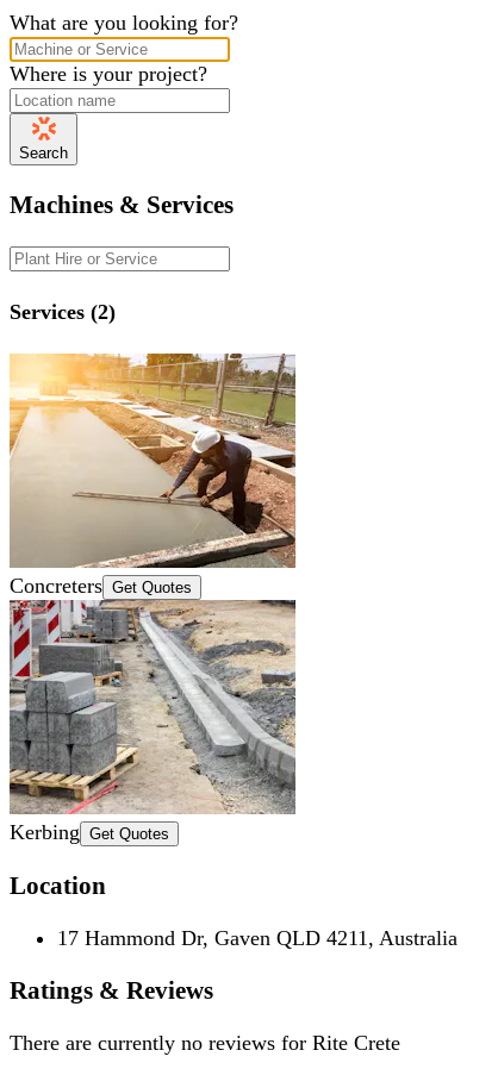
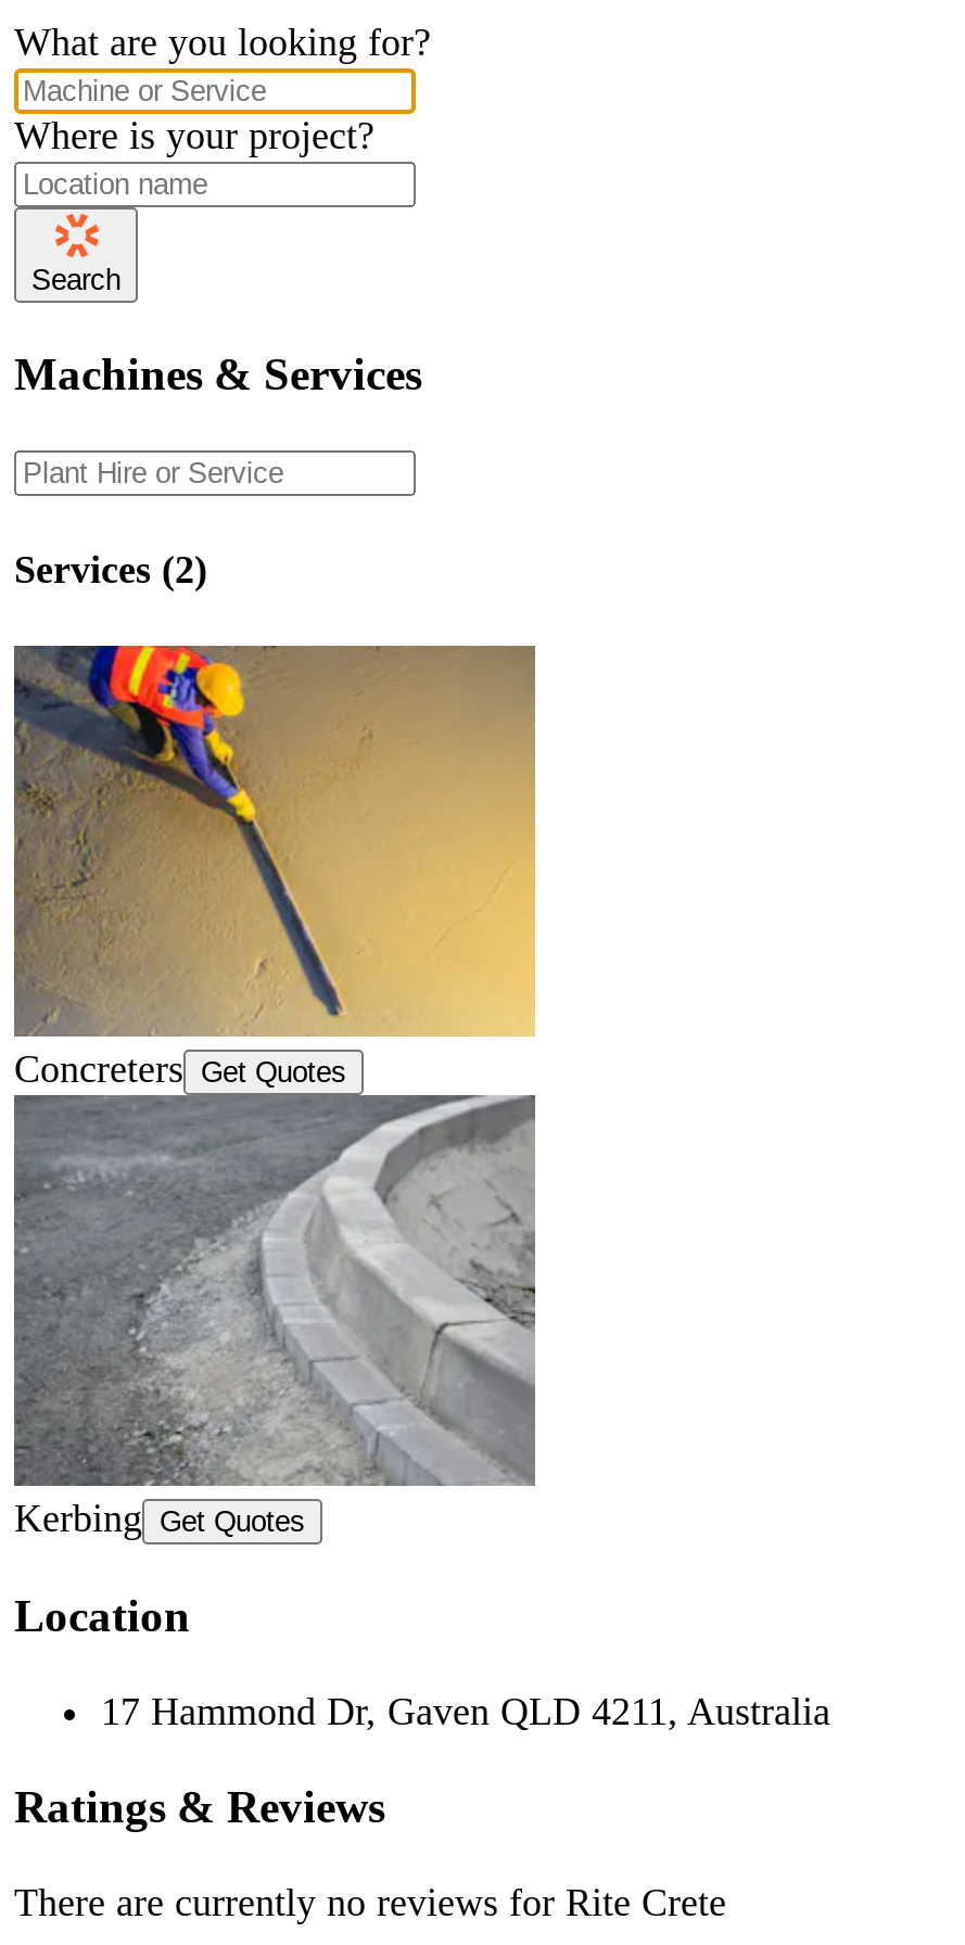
[8,352,297,569] [image] -> [12,644,537,1039] [image]
[10,600,295,815] [image] -> [12,1093,535,1488] [image]

